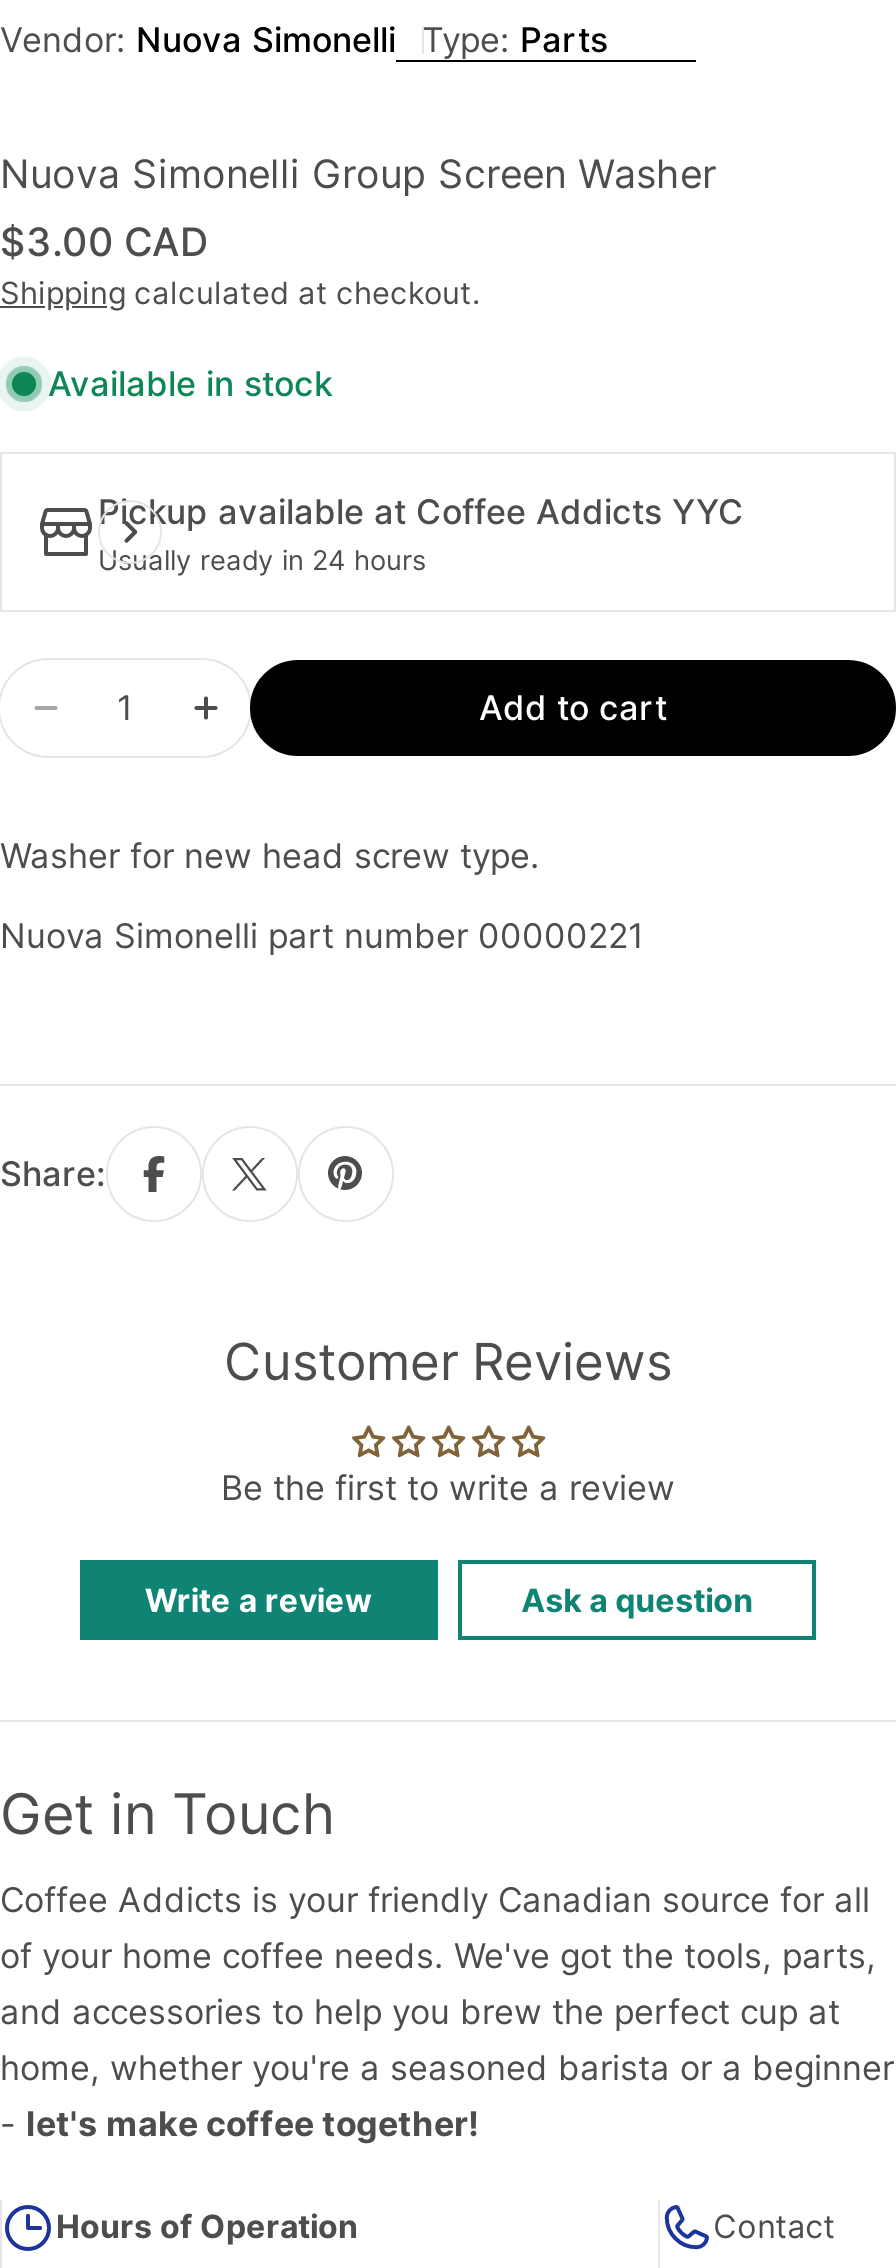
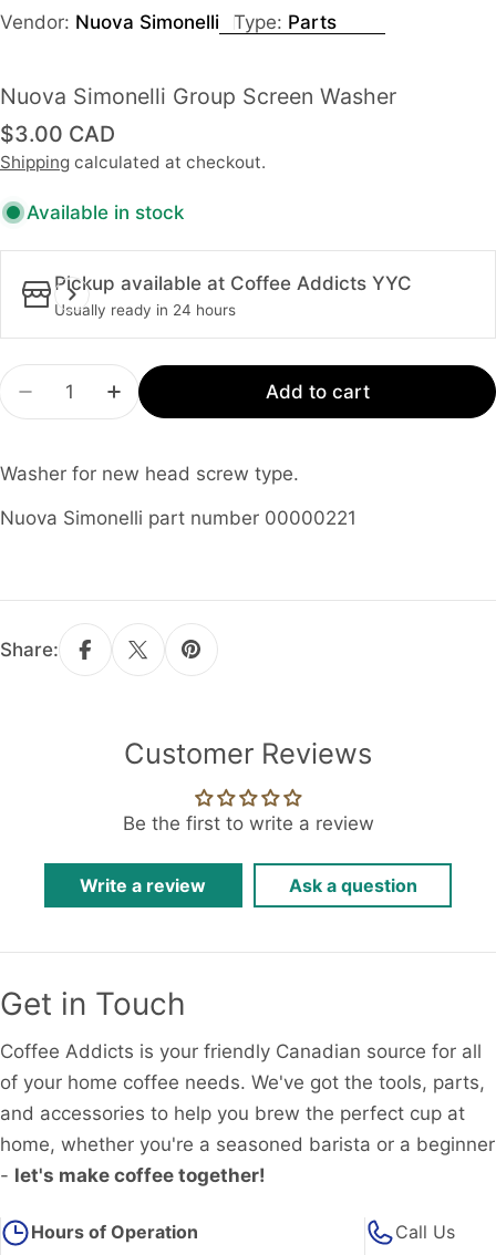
[713,2206,835,2246] Contact -> [395,1221,455,1243] Call Us

